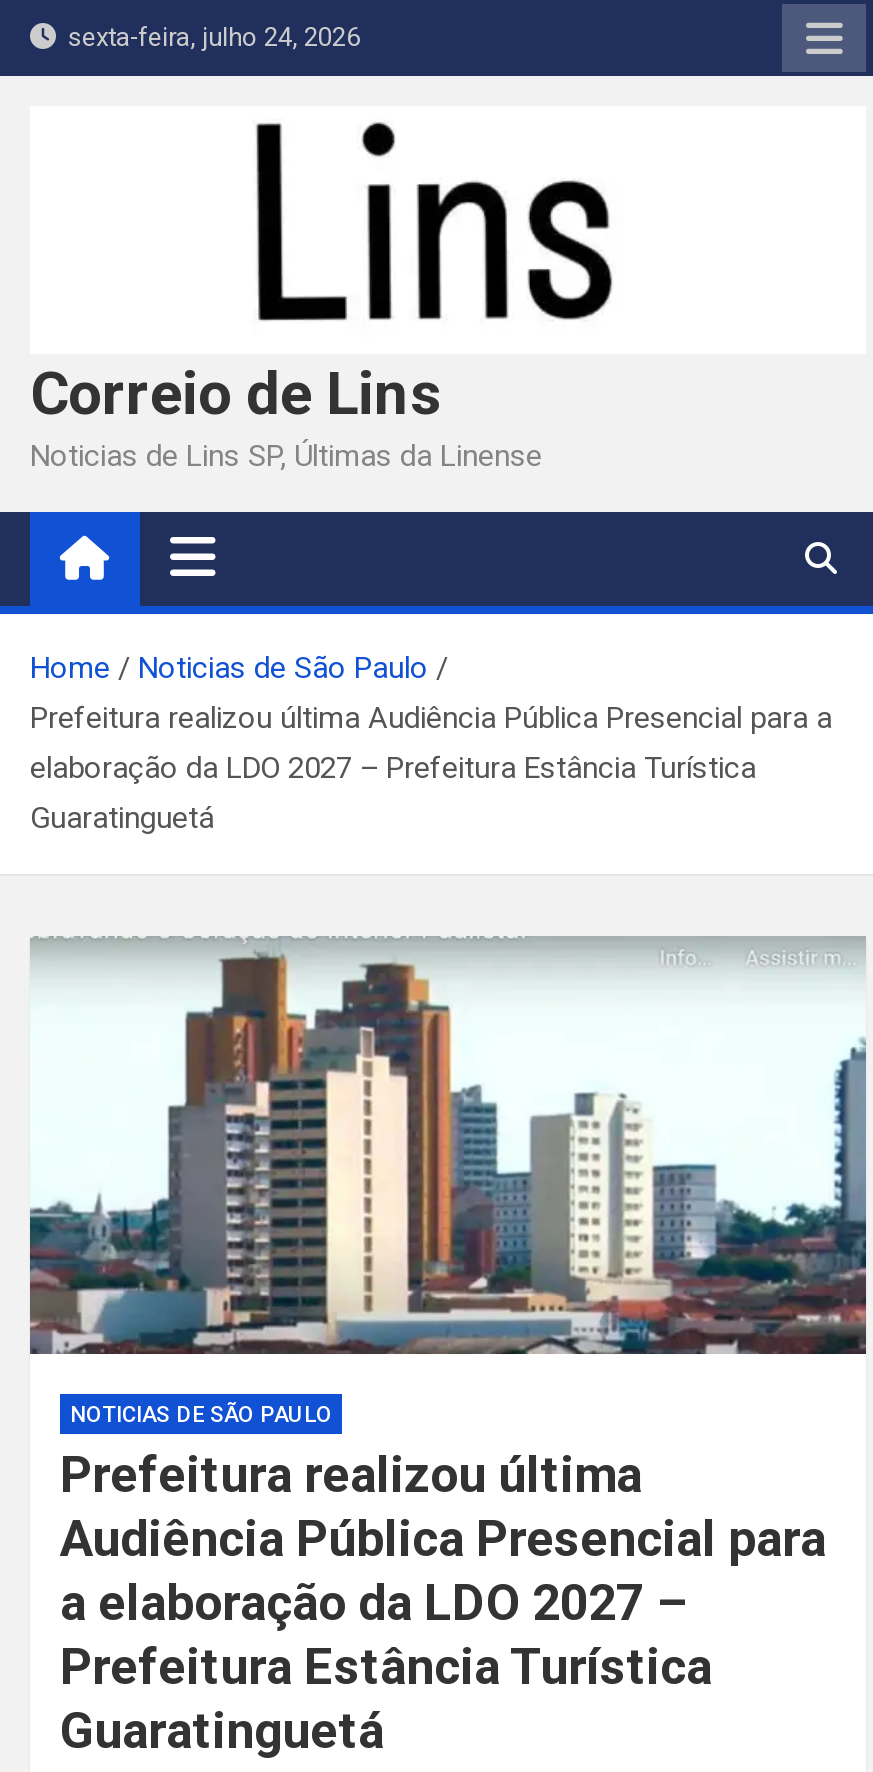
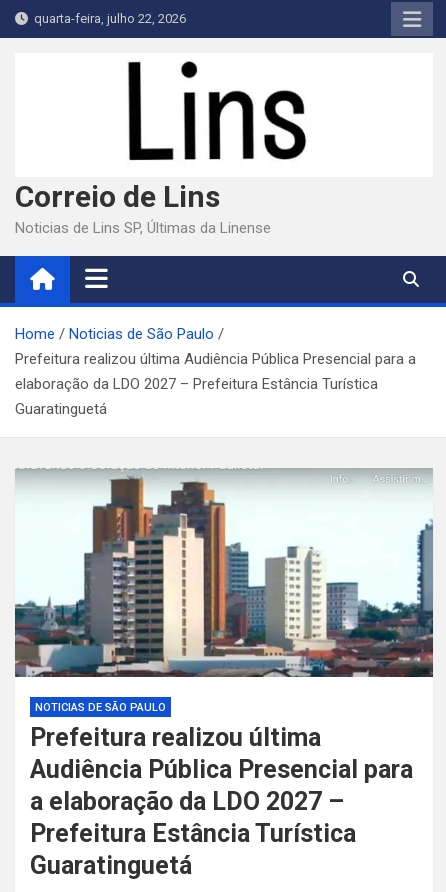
[56,22,360,52] sexta-feira, julho 24, 2026 -> [28,11,186,26] quarta-feira, julho 22, 2026

